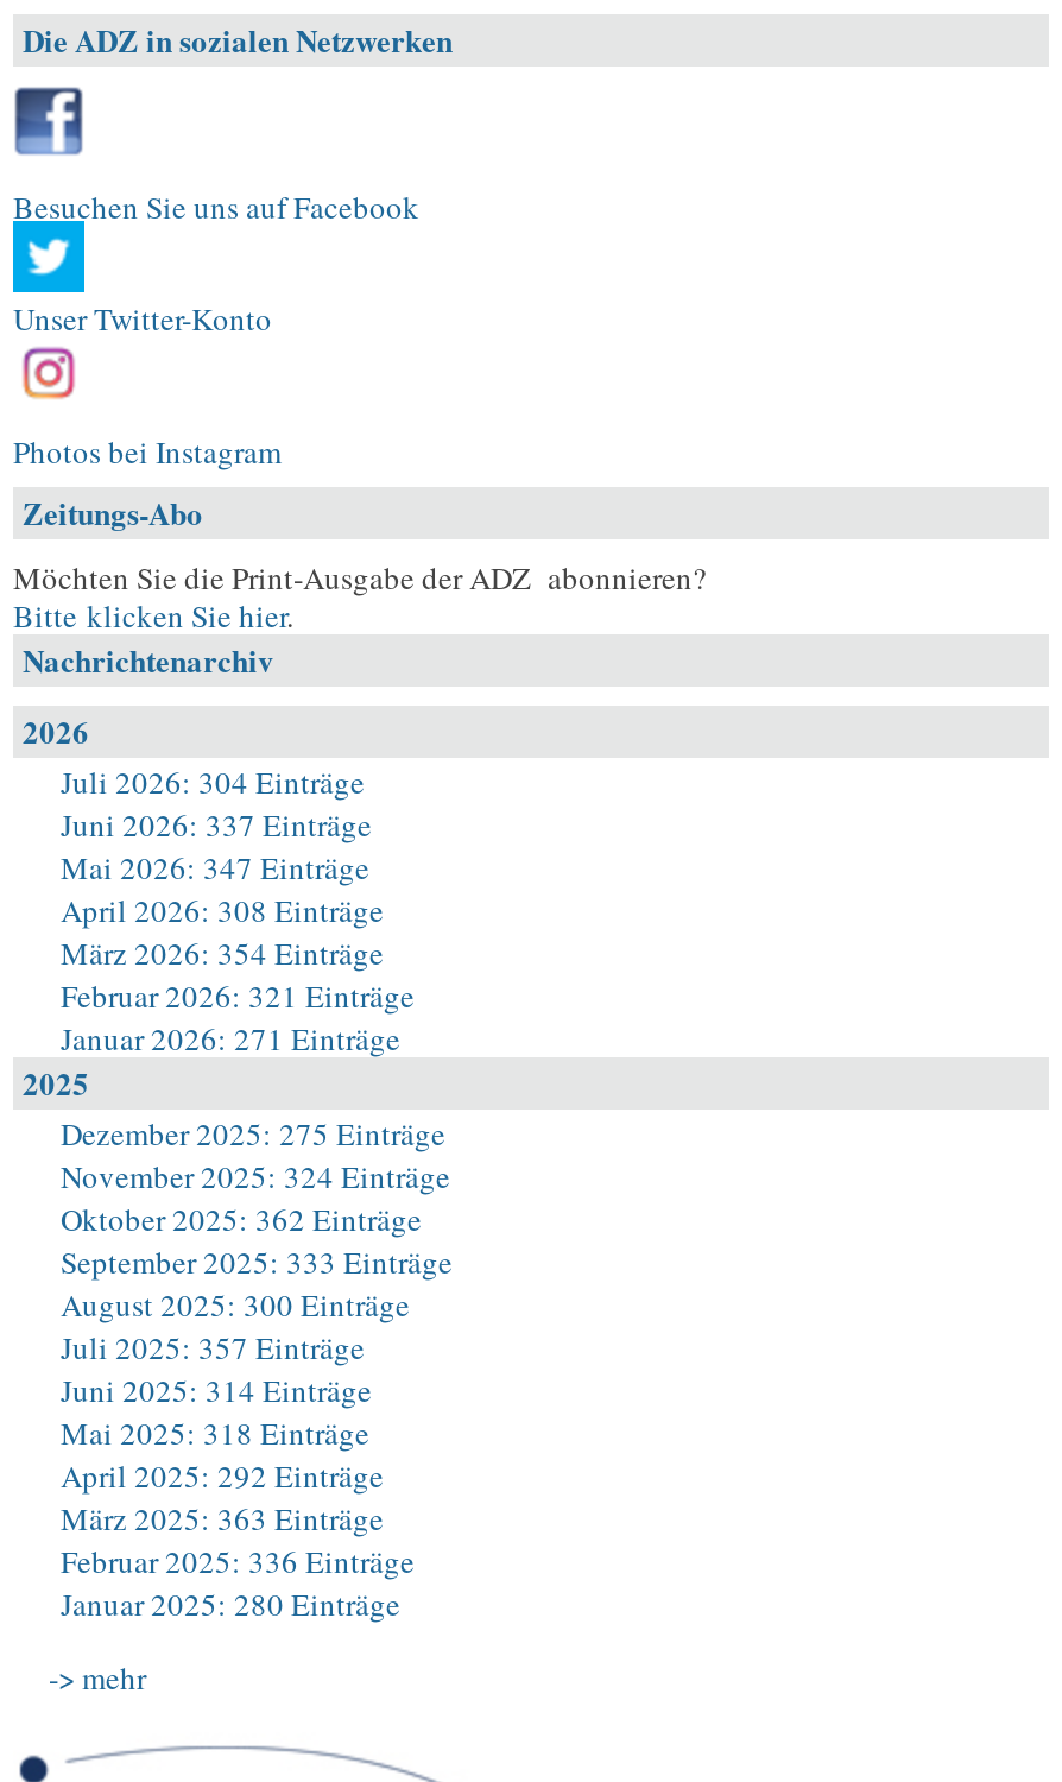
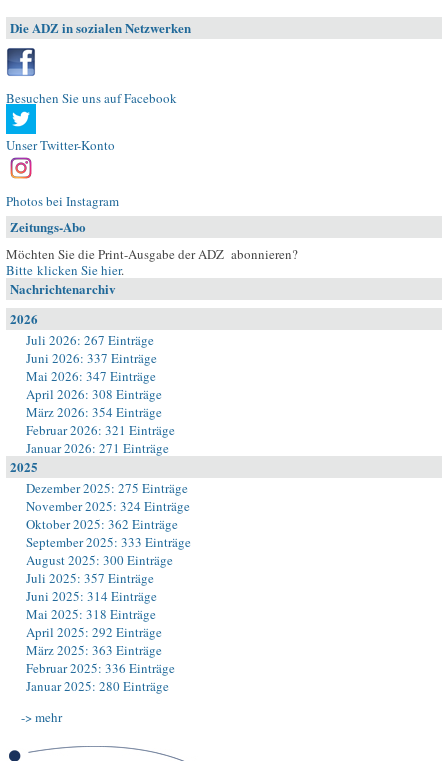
[61,760,365,803] Juli 2026: 304 Einträge -> [26,331,154,349] Juli 2026: 267 Einträge

